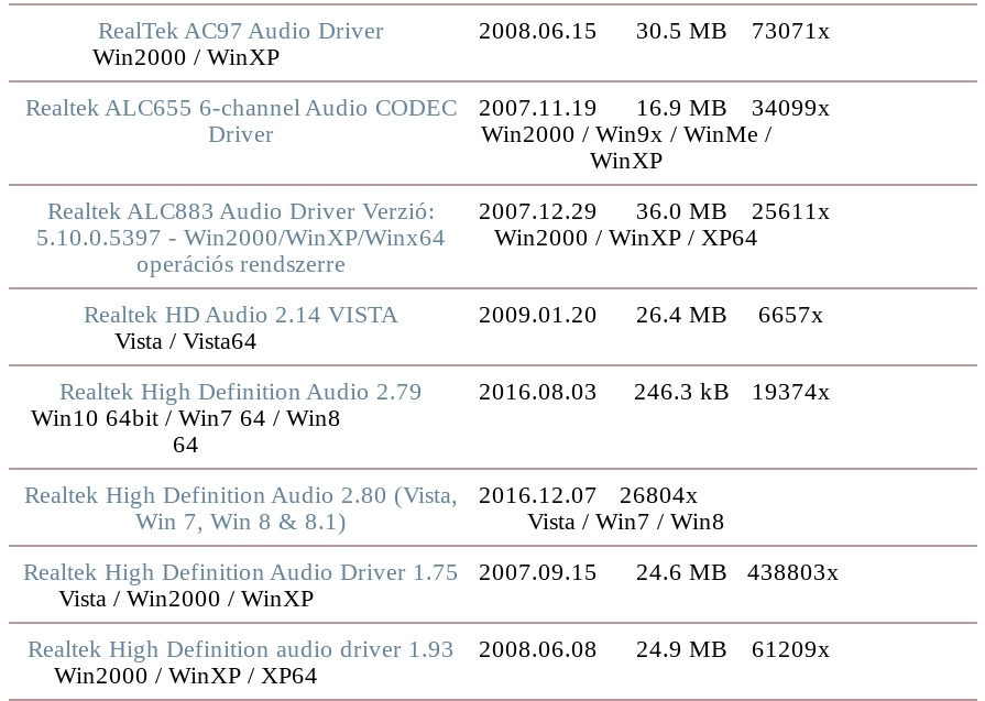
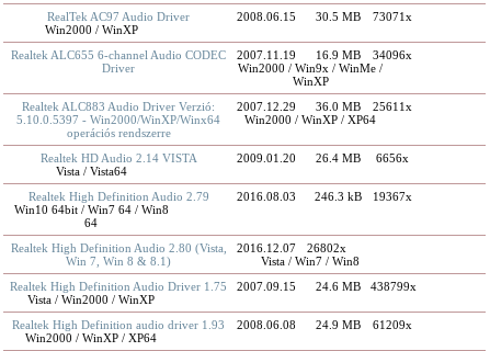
[25,94,831,120] Realtek ALC655 6-channel Audio CODEC 2007.11.19 16.9 MB 34099x -> [12,48,413,61] Realtek ALC655 6-channel Audio CODEC 2007.11.19 16.9 MB 34096x
[479,300,824,327] 2009.01.20 26.4 MB 6657x -> [237,151,409,165] 2009.01.20 26.4 MB 6656x
[479,377,831,404] 2016.08.03 246.3 kB 19374x -> [237,190,413,203] 2016.08.03 246.3 kB 19367x
[24,481,699,507] Realtek High Definition Audio 2.80 (Vista, 2016.12.07 26804x -> [11,241,347,254] Realtek High Definition Audio 2.80 (Vista, 2016.12.07 26802x
[23,558,840,584] Realtek High Definition Audio Driver 1.75 2007.09.15 24.6 MB 438803x -> [10,280,417,293] Realtek High Definition Audio Driver 1.75 2007.09.15 24.6 MB 438799x

